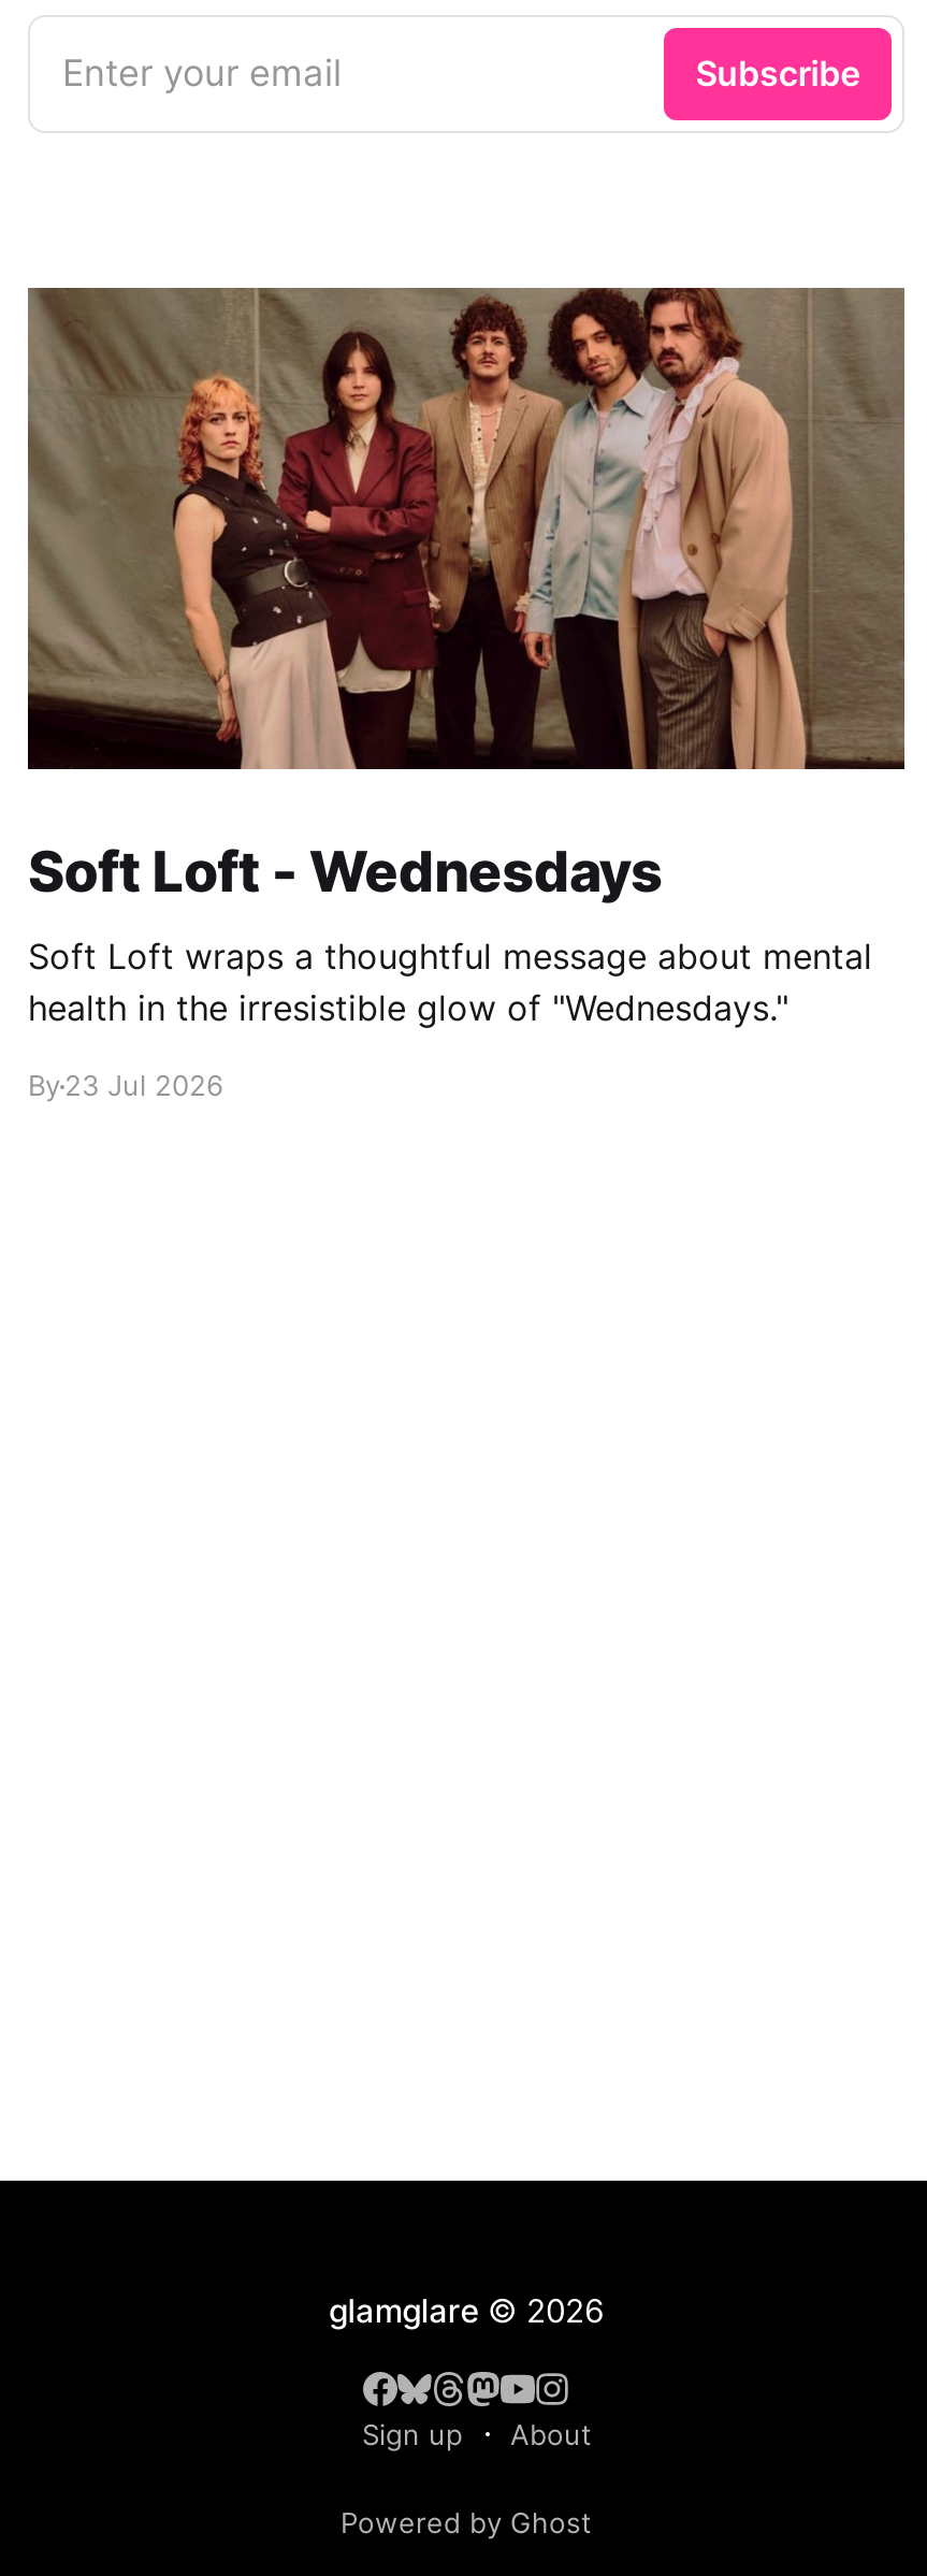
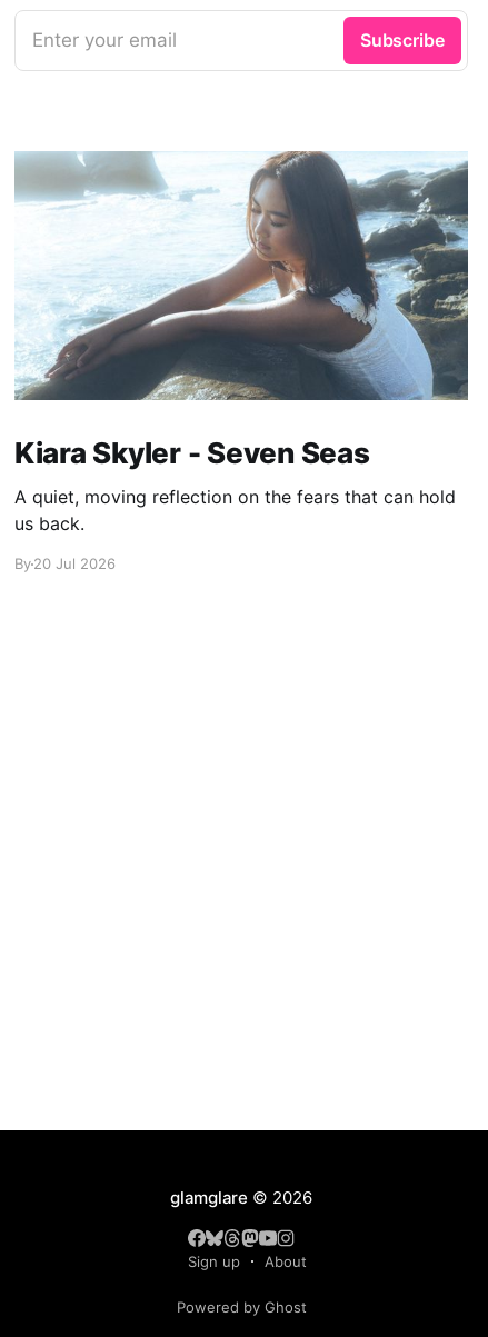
[26,286,907,905] [image] | Soft Loft - Wednesdays -> [14,151,468,471] [image] | Kiara Skyler - Seven Seas
[28,935,872,1030] Soft Loft wraps a thoughtful message about mental | health in the irresistible glow of "Wednesdays." -> [14,486,456,535] A quiet, moving reflection on the fears that can hold | us back.
[28,1069,223,1103] By 23 Jul 2026 -> [14,555,116,573] By 20 Jul 2026

